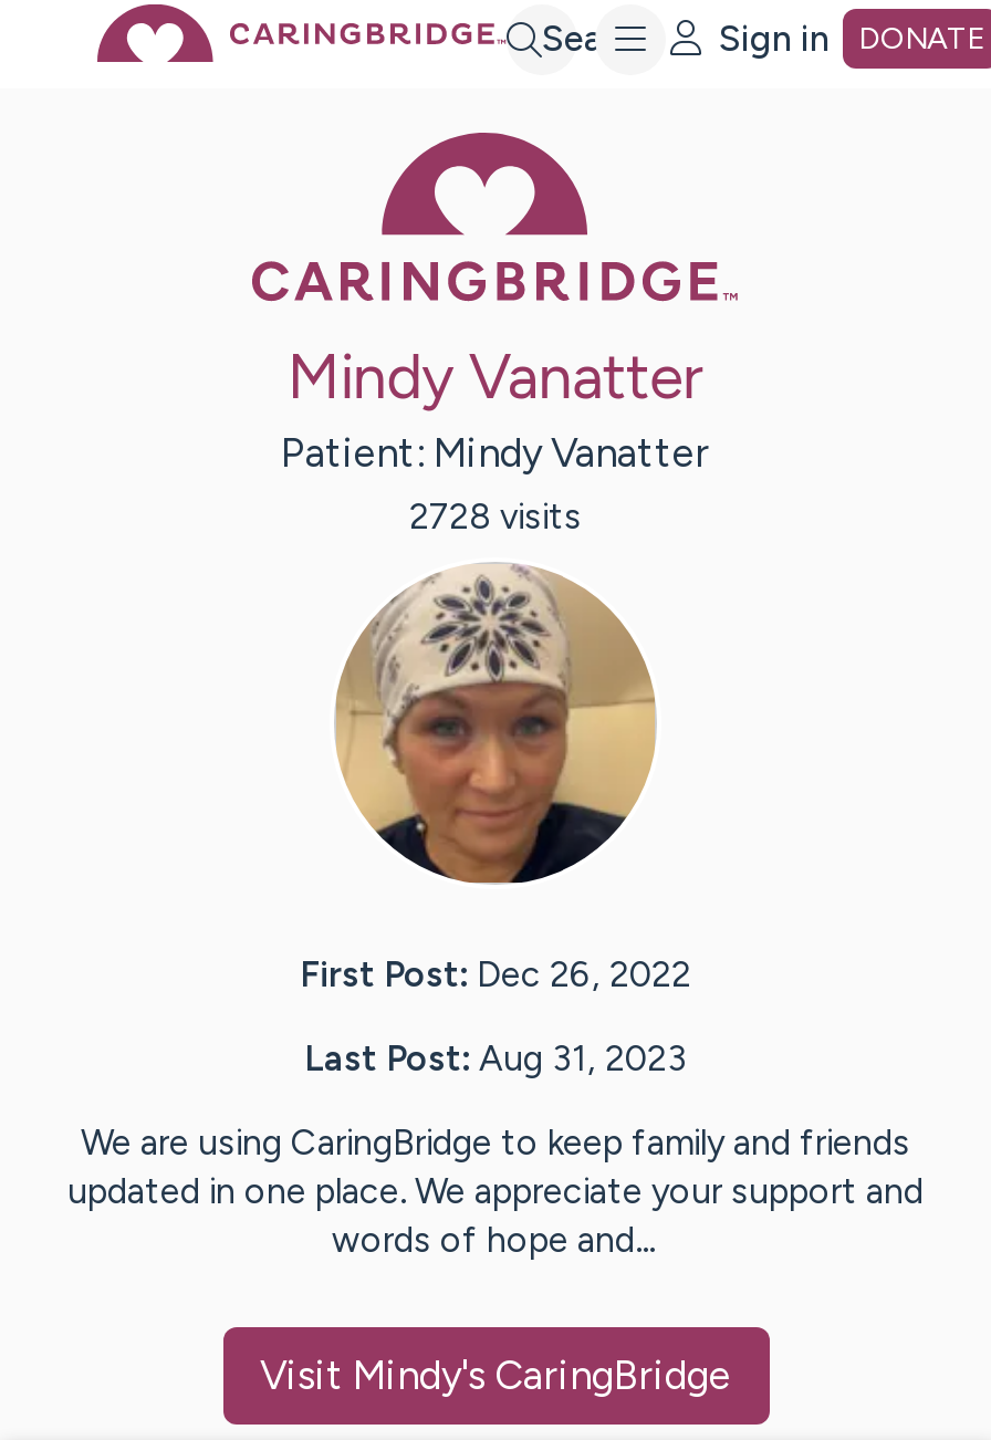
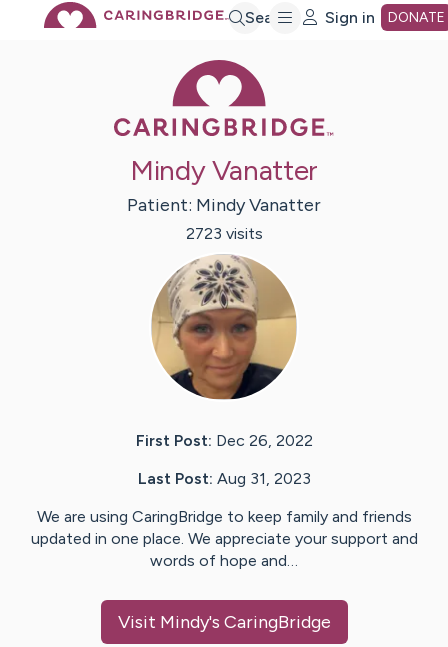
[409,496,582,538] 2728 visits -> [185,224,262,243] 2723 visits

